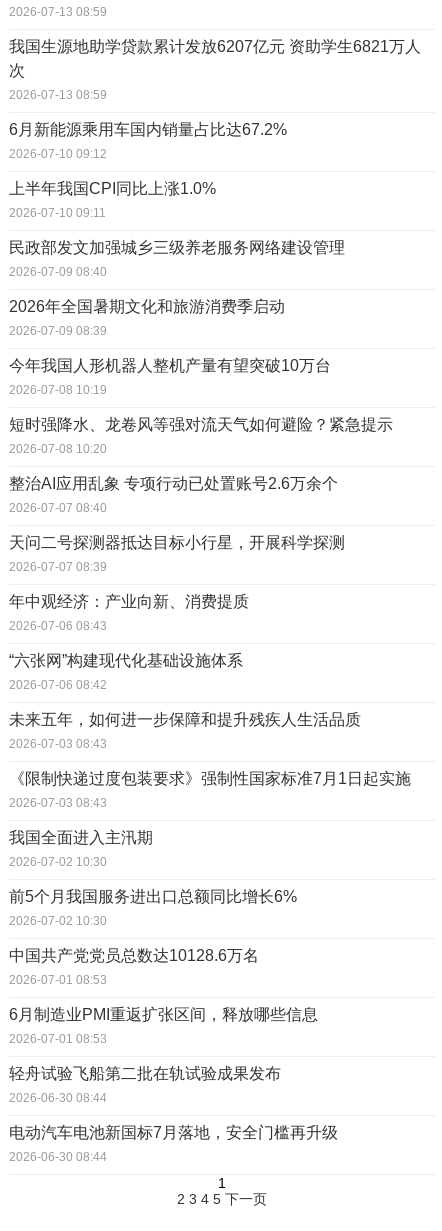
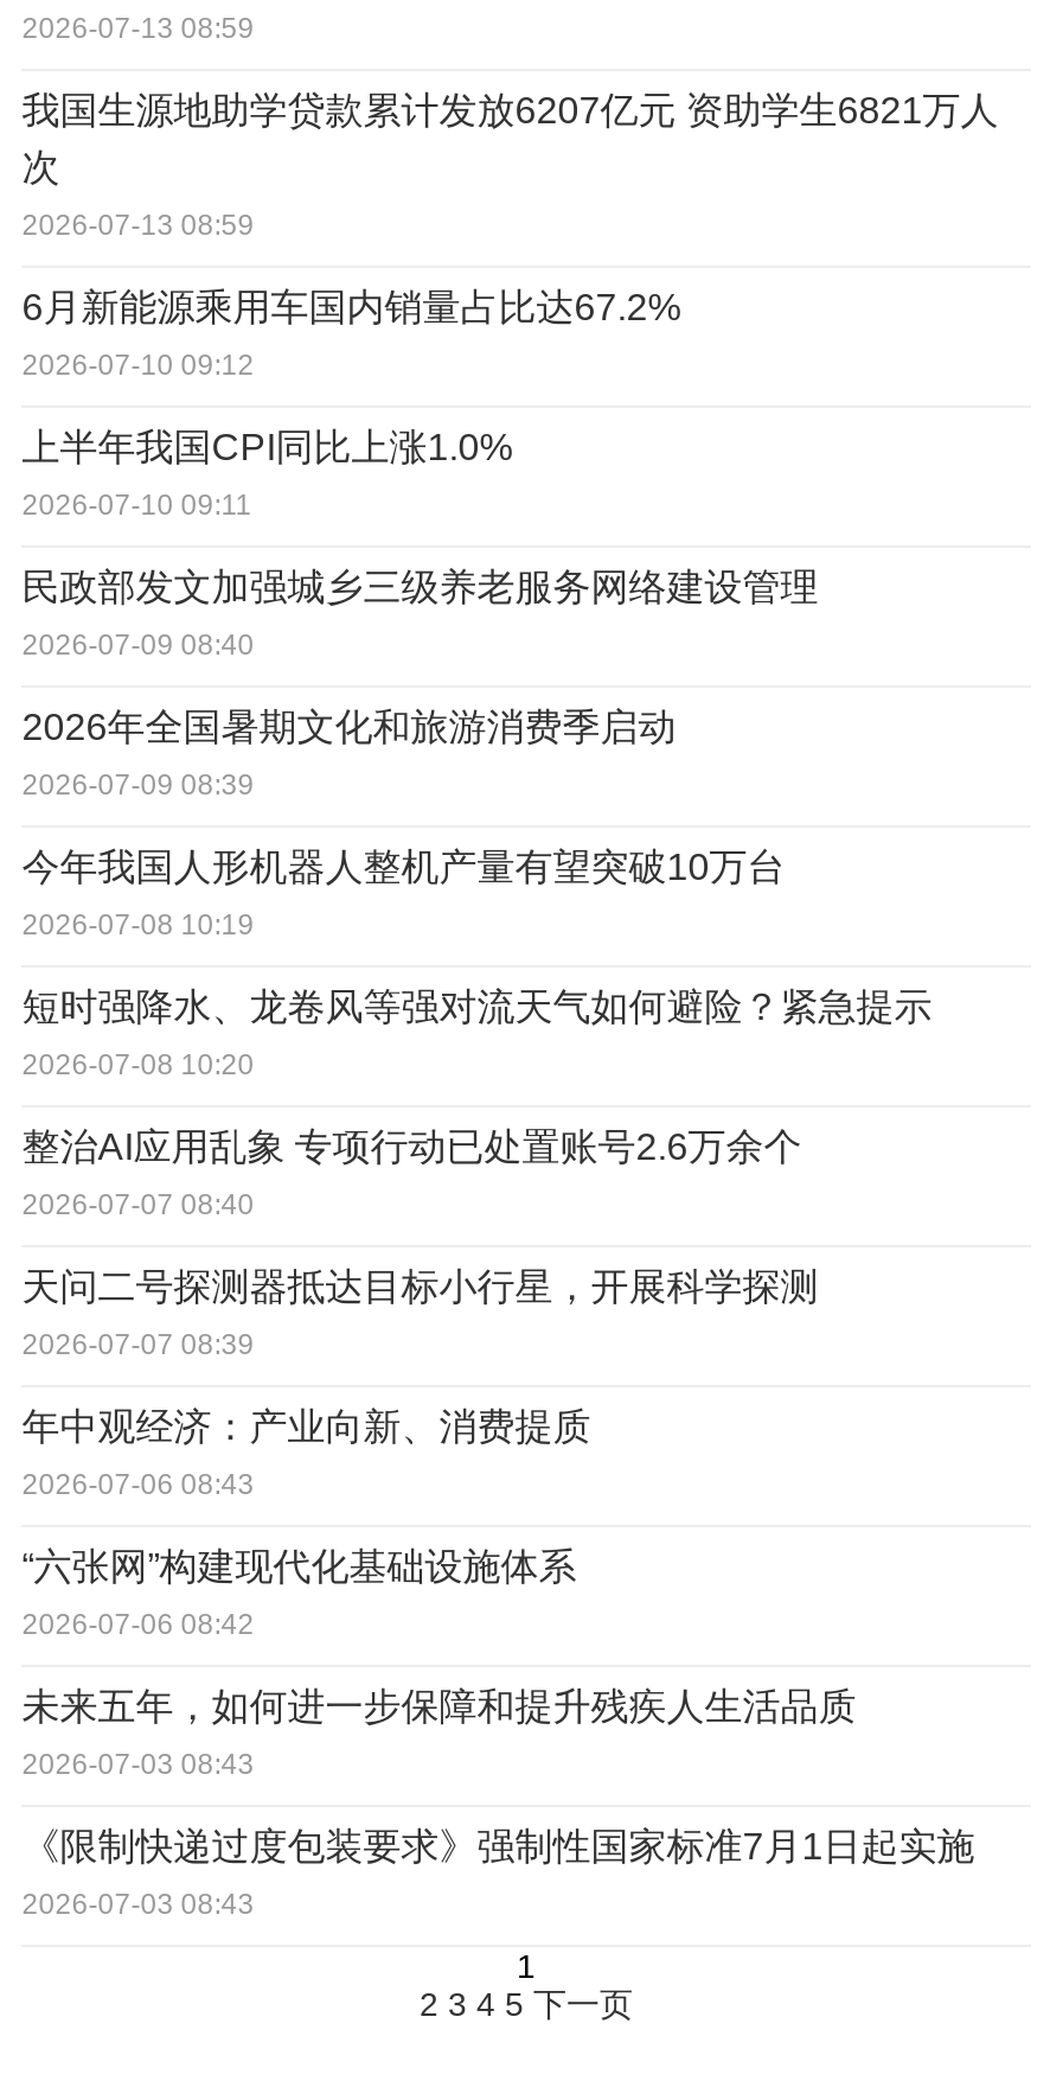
[9,828,338,1163] 我国全面进入主汛期 | 2026-07-02 10:30 | 前5个月我国服务进出口总额同比增长6% | 2026-07-02 10:30 | 中国共产党党员总数达10128.6万名 | 2026-07-01 08:53 | 6月制造业PMI重返扩张区间，释放哪些信息 | 2026-07-01 08:53 | 轻舟试验飞船第二批在轨试验成果发布 | 2026-06-30 08:44 | 电动汽车电池新国标7月落地，安全门槛再升级 | 2026-06-30 08:44 -> none

